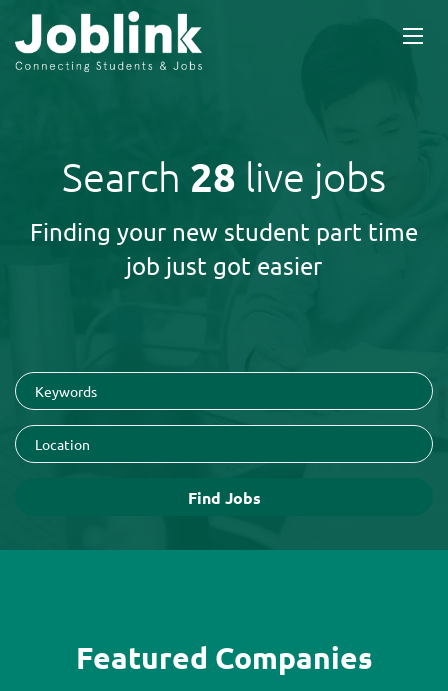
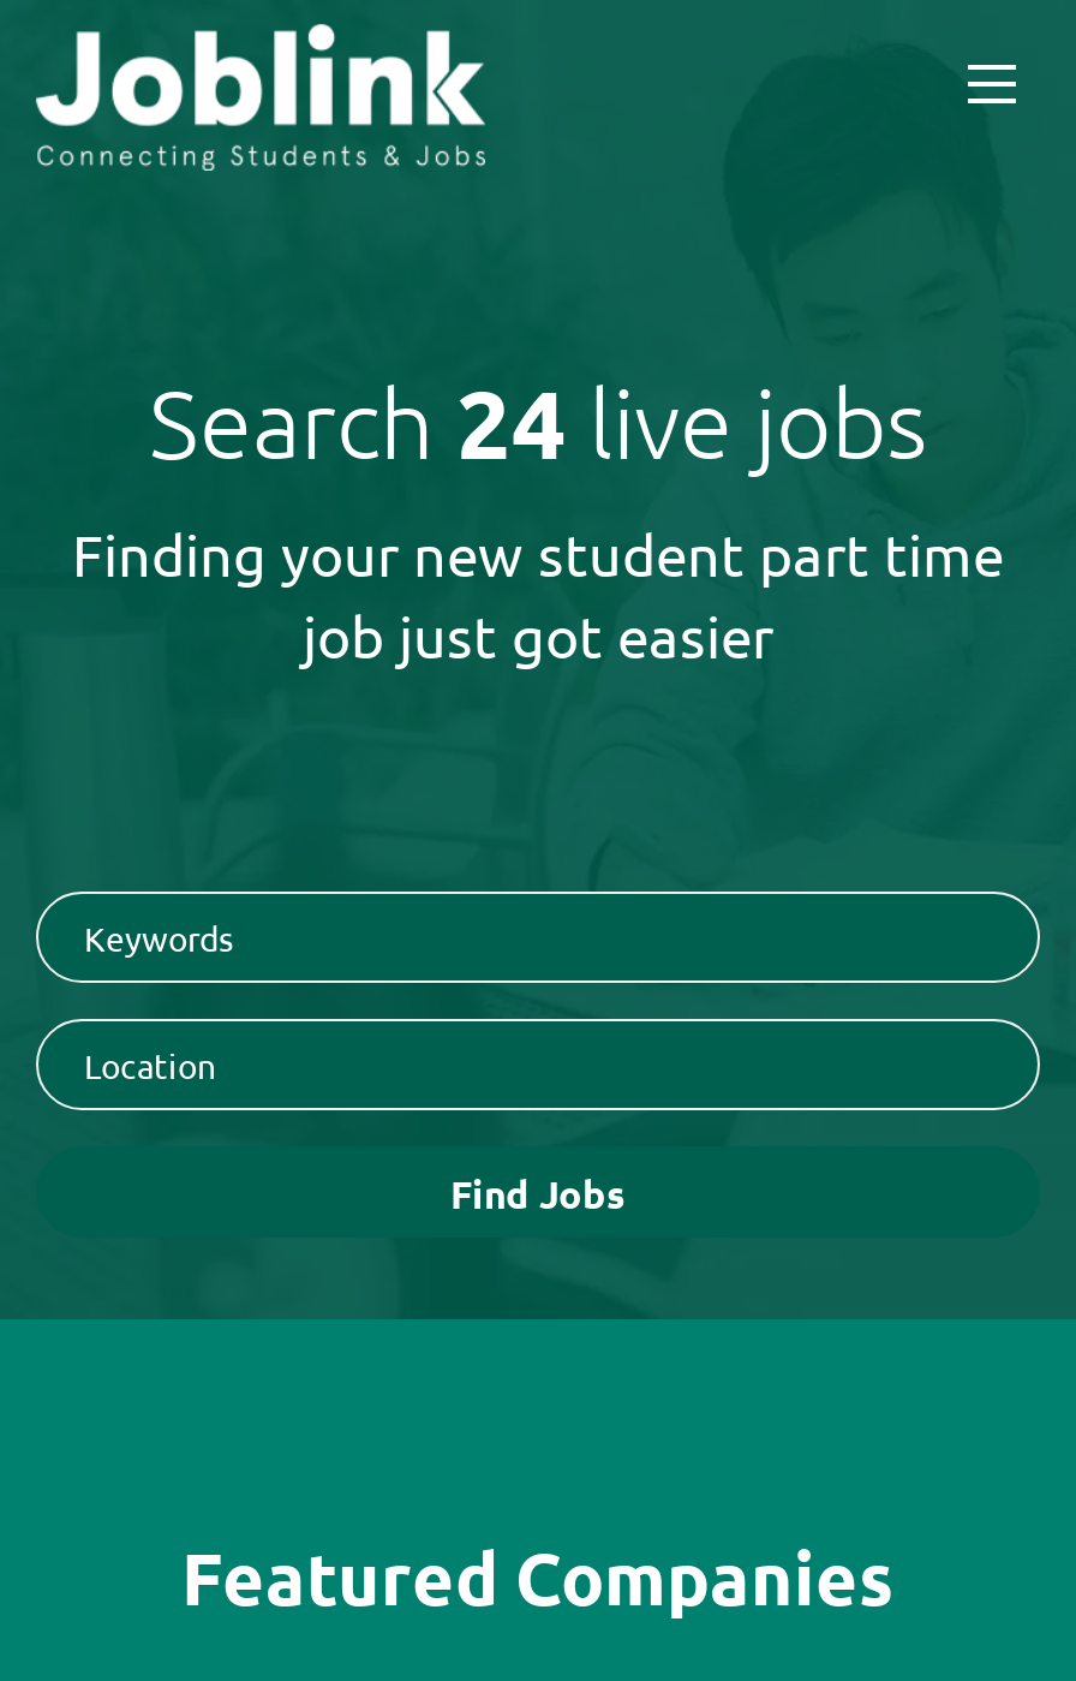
[62,150,386,202] Search 28 live jobs -> [149,358,927,483] Search 24 live jobs

